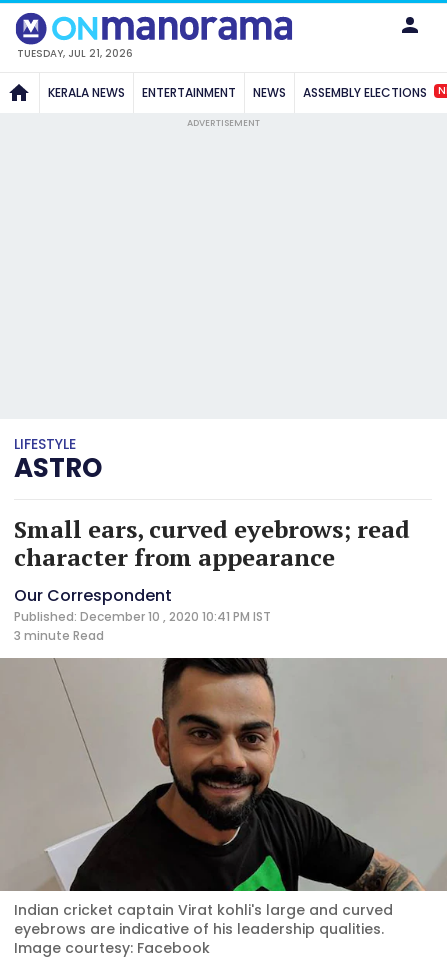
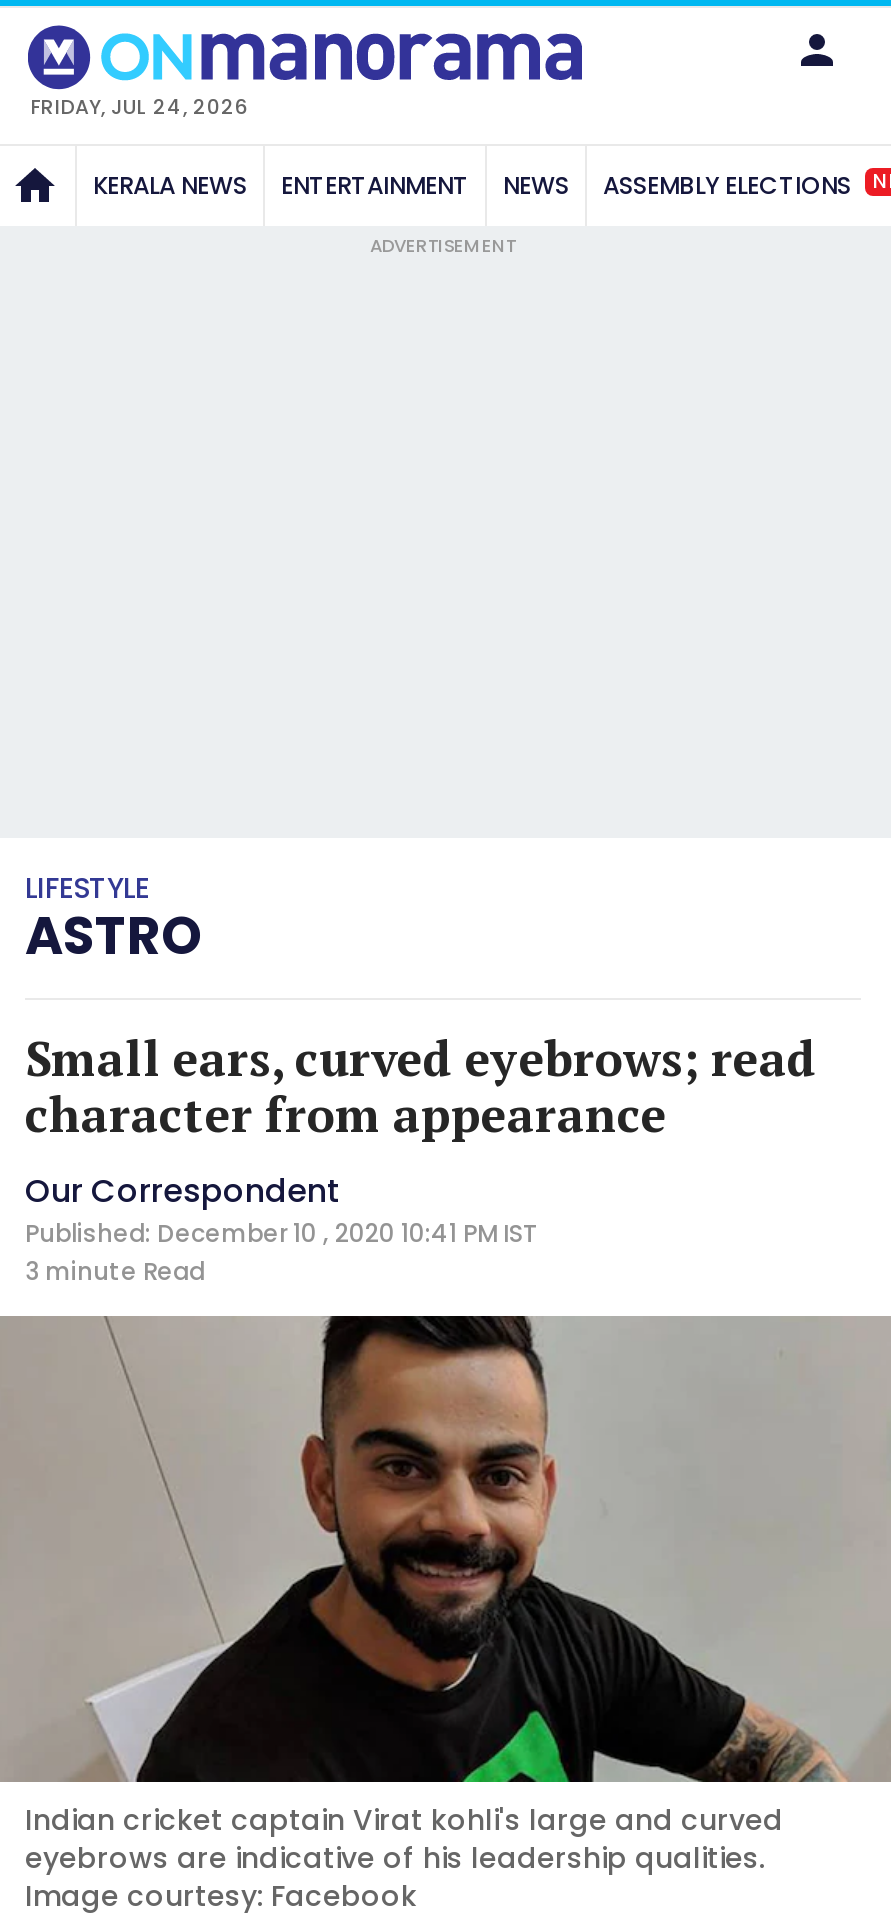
[17,46,133,61] TUESDAY, JUL 21, 2026 -> [31,91,249,121] FRIDAY, JUL 24, 2026

